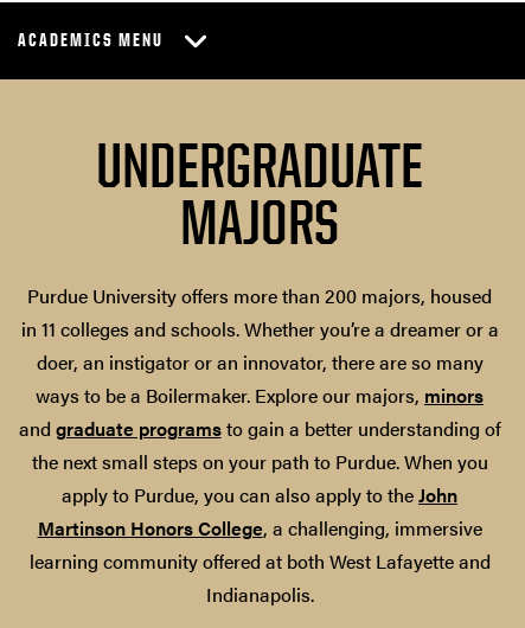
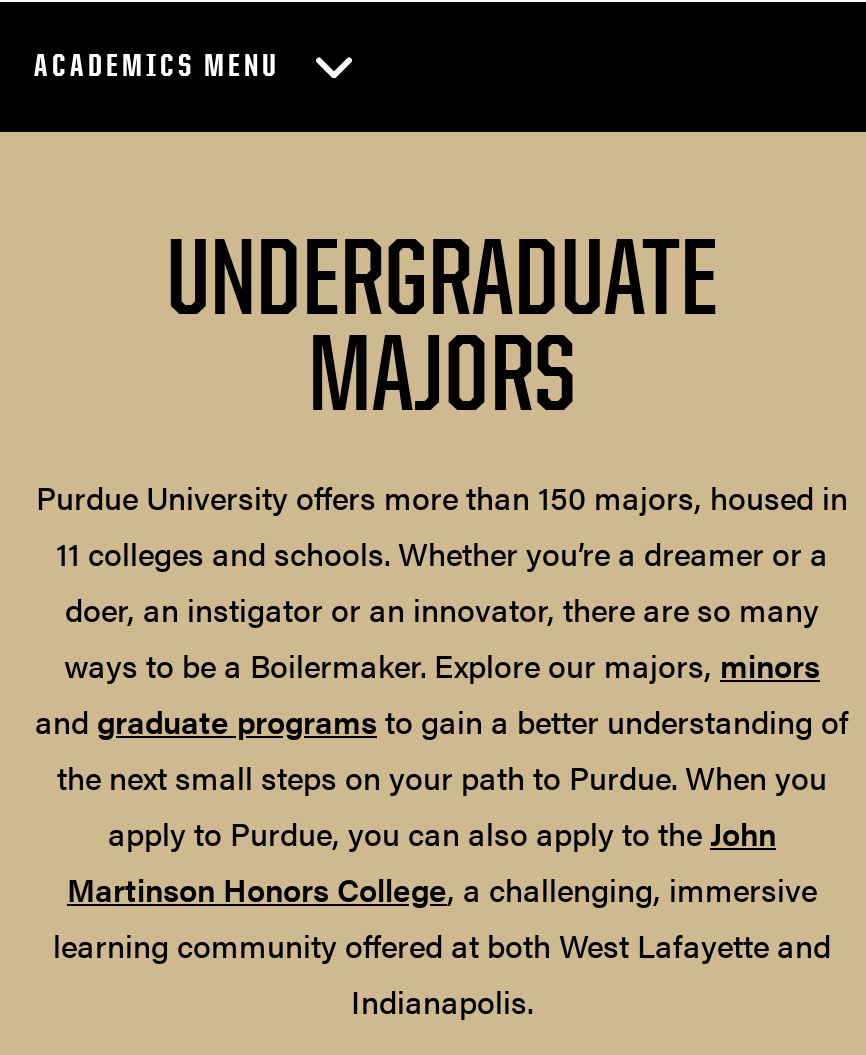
[21,282,498,343] Purdue University offers more than 200 majors, housed | in 11 colleges and schools. Whether you’re a dreamer or a -> [36,474,848,576] Purdue University offers more than 150 majors, housed in | 11 colleges and schools. Whether you’re a dreamer or a

